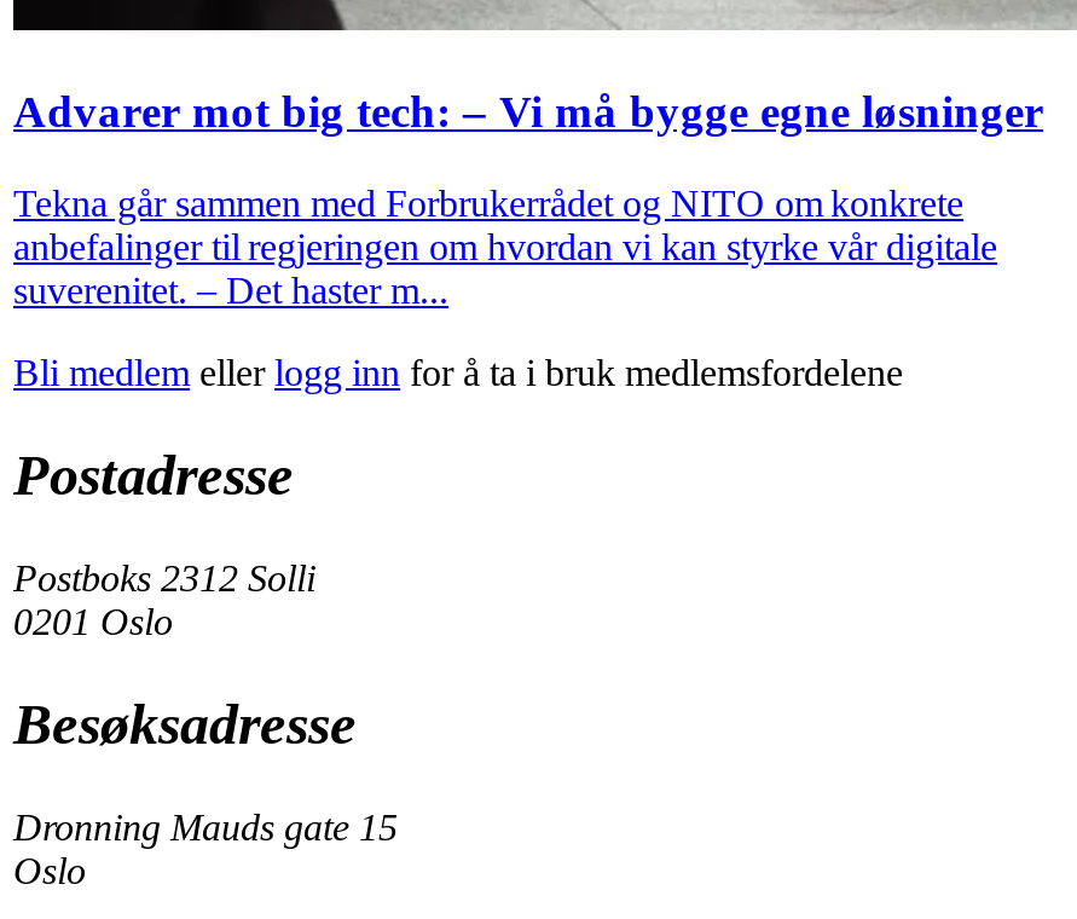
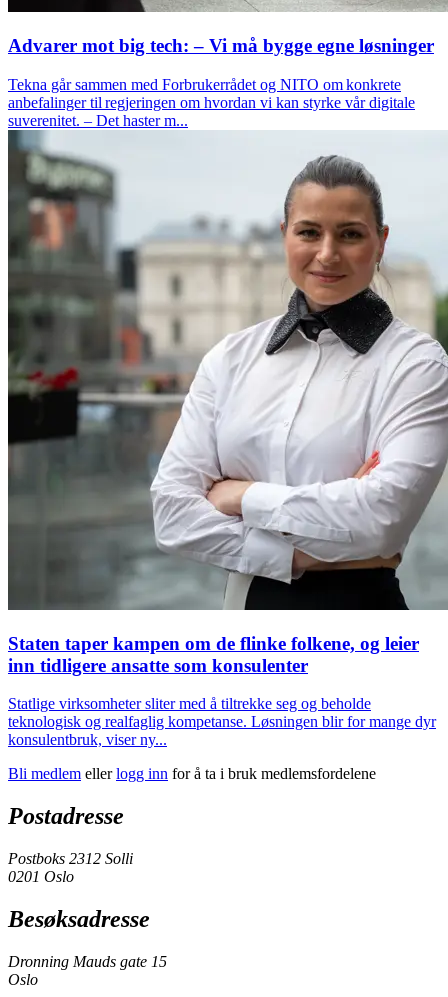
none -> [8,131,445,748] [image] | Staten taper kampen om de flinke folkene, og leier | inn tidligere ansatte som konsulenter | Statlige virksomheter sliter med å tiltrekke seg og beholde | teknologisk og realfaglig kompetanse. Løsningen blir for mange dyr | konsulentbruk, viser ny...

